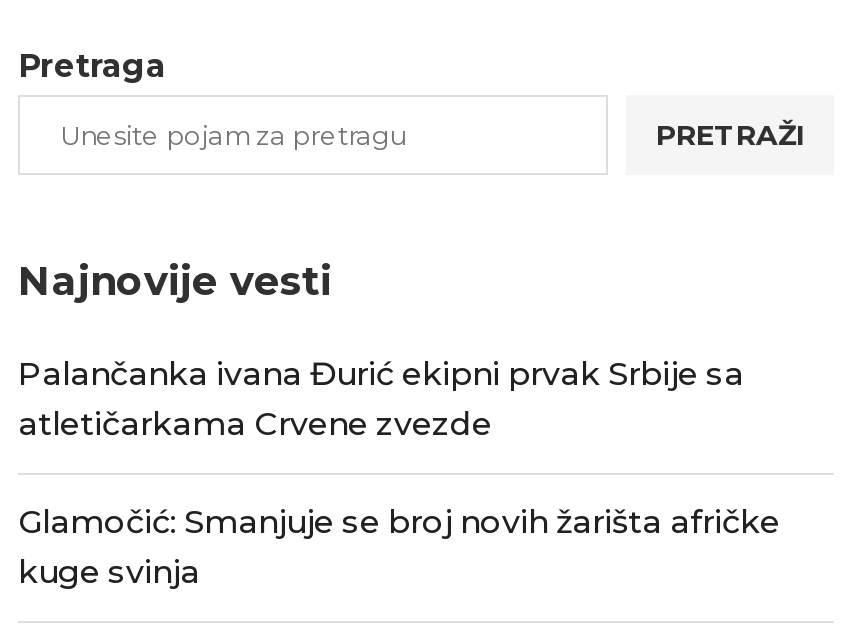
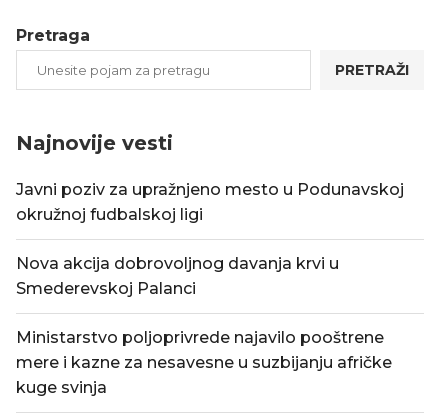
[18,354,780,540] Palančanka ivana Đurić ekipni prvak Srbije sa | atletičarkama Crvene zvezde | Glamočić: Smanjuje se broj novih žarišta afričke -> [16,180,404,372] Javni poziv za upražnjeno mesto u Podunavskoj | okružnoj fudbalskoj ligi | Nova akcija dobrovoljnog davanja krvi u | Smederevskoj Palanci | Ministarstvo poljoprivrede najavilo pooštrene | mere i kazne za nesavesne u suzbijanju afričke

